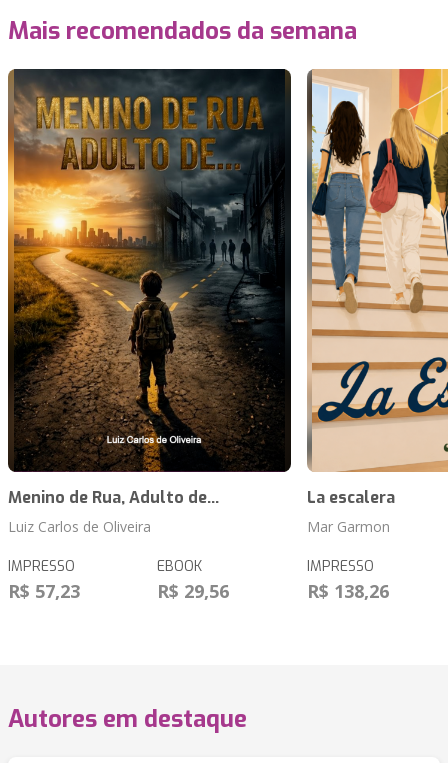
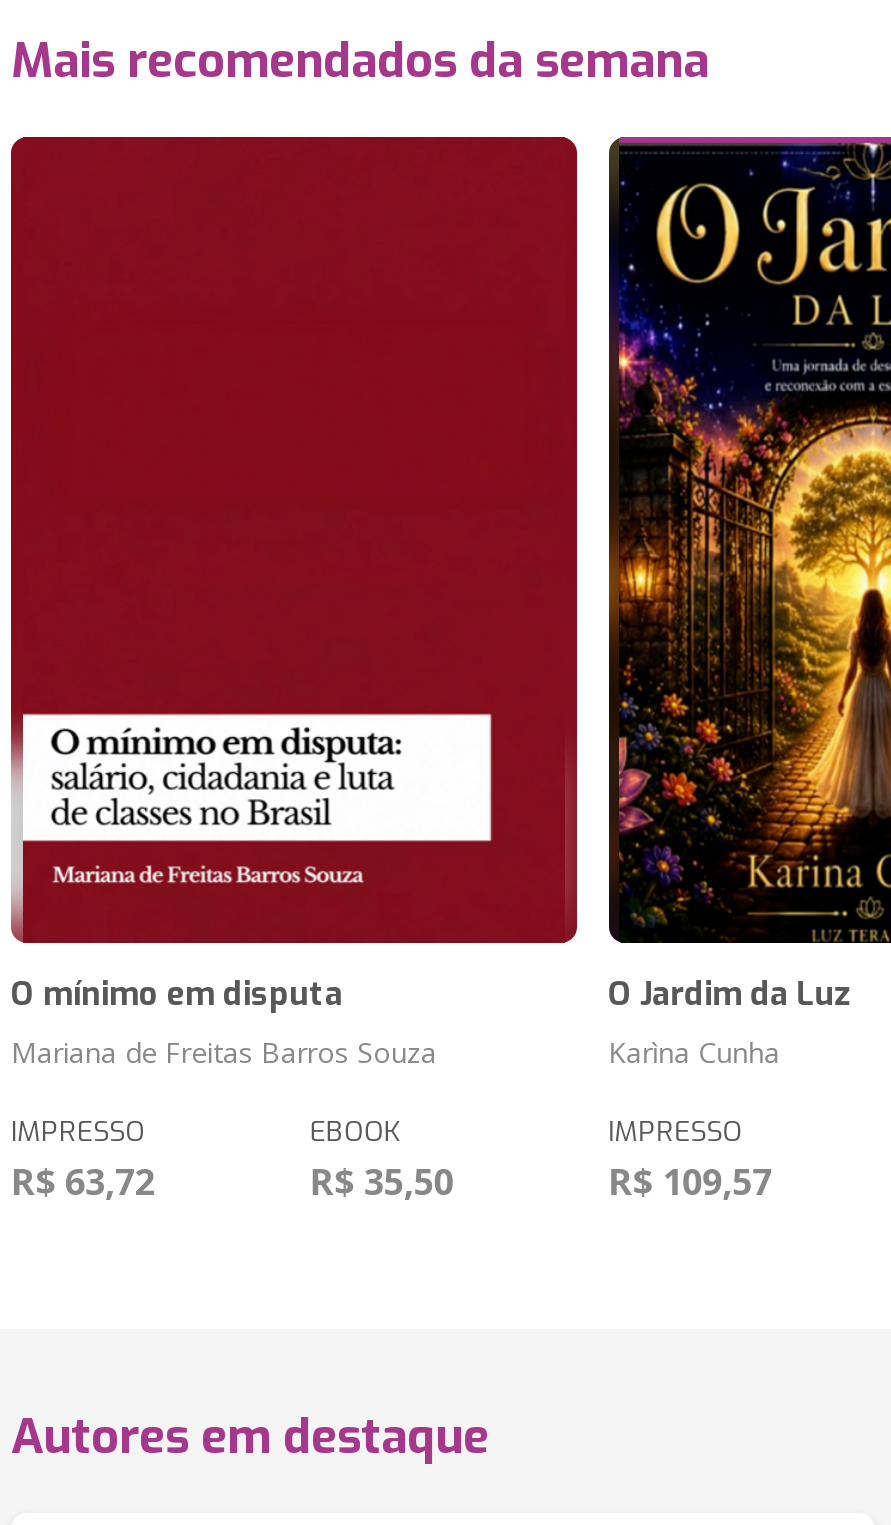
[7,68,292,536] [image] | Menino de Rua, Adulto de... | Luiz Carlos de Oliveira -> [9,135,579,1072] [image] | O mínimo em disputa | Mariana de Freitas Barros Souza
[306,68,445,536] [image] | La escalera | Mar Garmon -> [607,135,885,1072] [image] | O Jardim da Luz | Karìna Cunha
[8,579,80,603] R$ 57,23 -> [11,1158,155,1206] R$ 63,72
[157,579,229,603] R$ 29,56 -> [310,1158,454,1206] R$ 35,50
[307,579,389,603] R$ 138,26 -> [608,1158,772,1206] R$ 109,57

